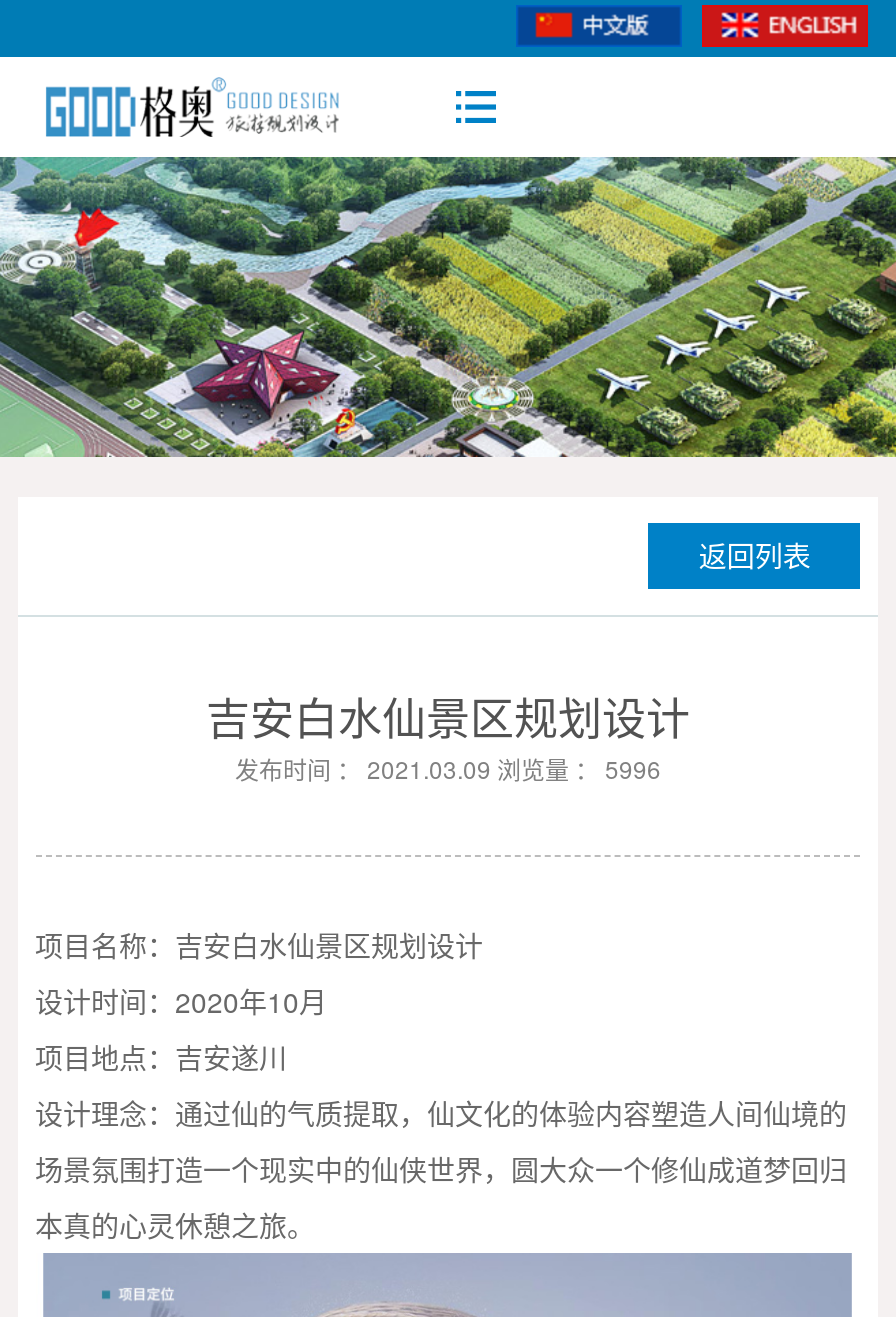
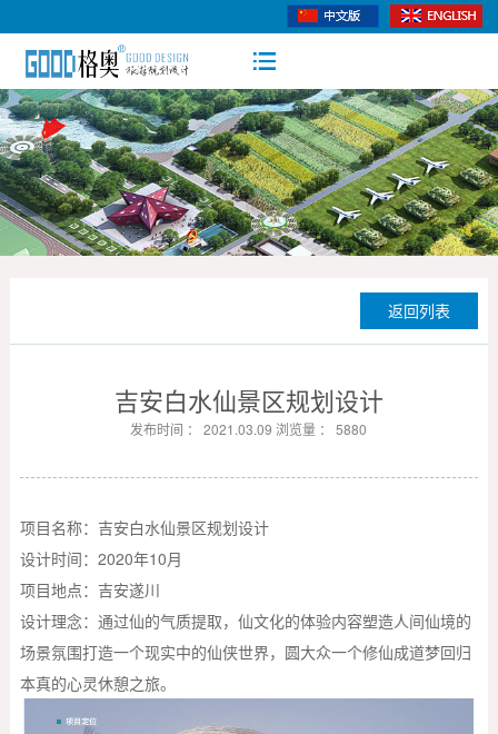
[235,751,661,785] 发布时间 ： 2021.03.09 浏览量 ： 5996 -> [131,419,367,438] 发布时间 ： 2021.03.09 浏览量 ： 5880

